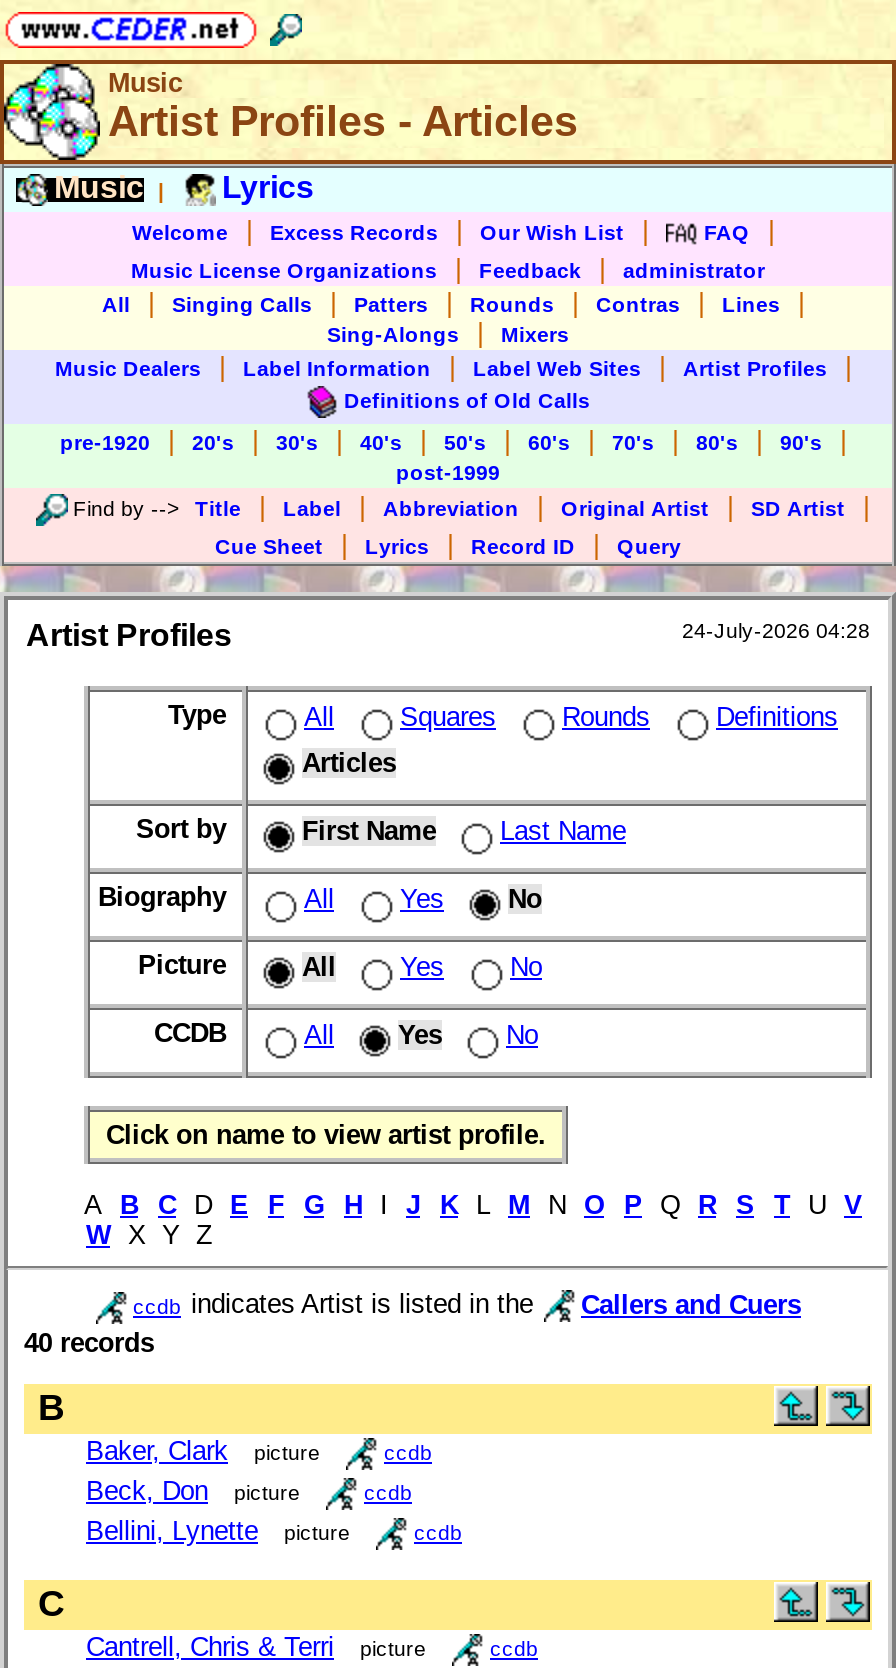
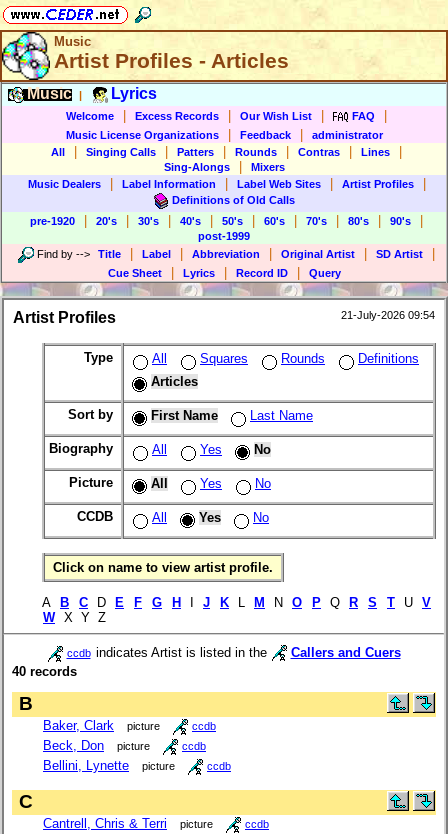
[682,619,870,643] 24-July-2026 04:28 -> [341,309,435,321] 21-July-2026 09:54

